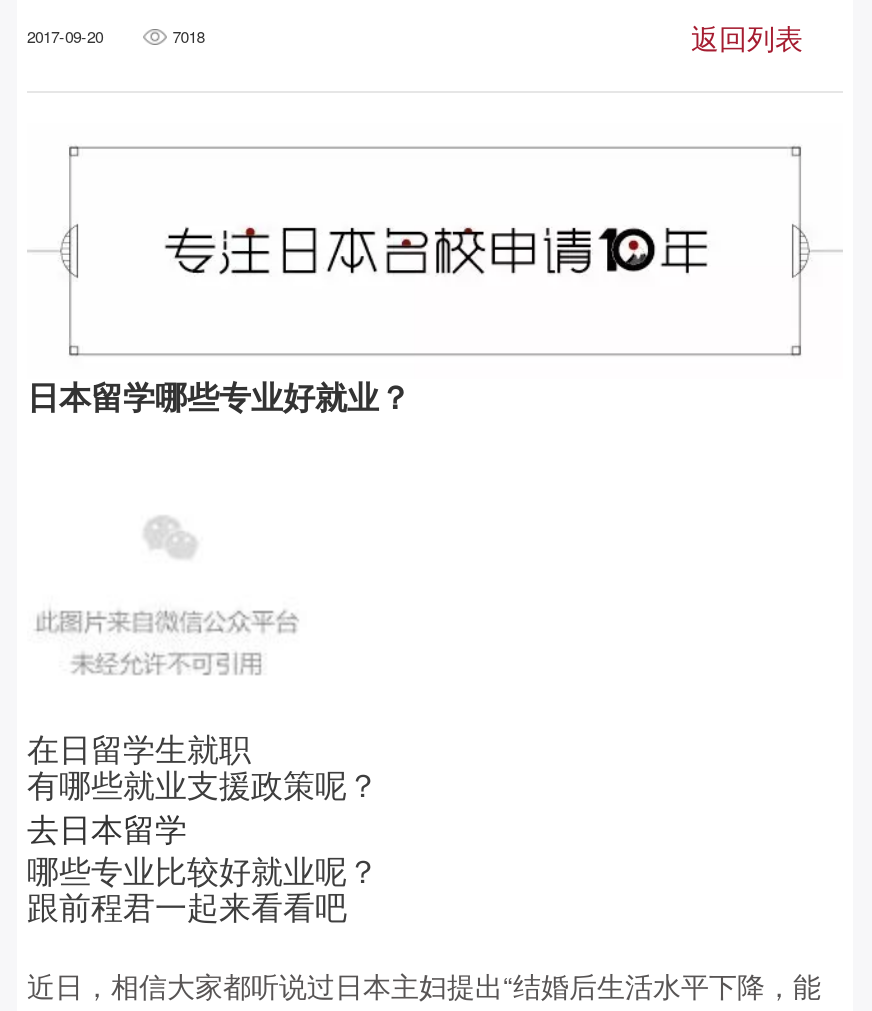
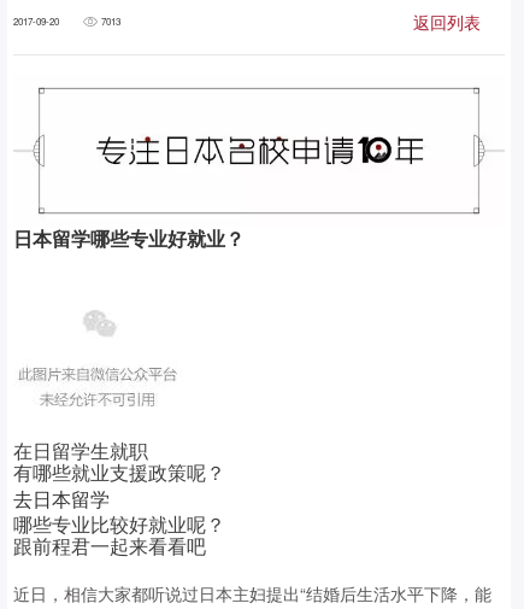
[172,26,204,48] 7018 -> [101,15,120,28] 7013

